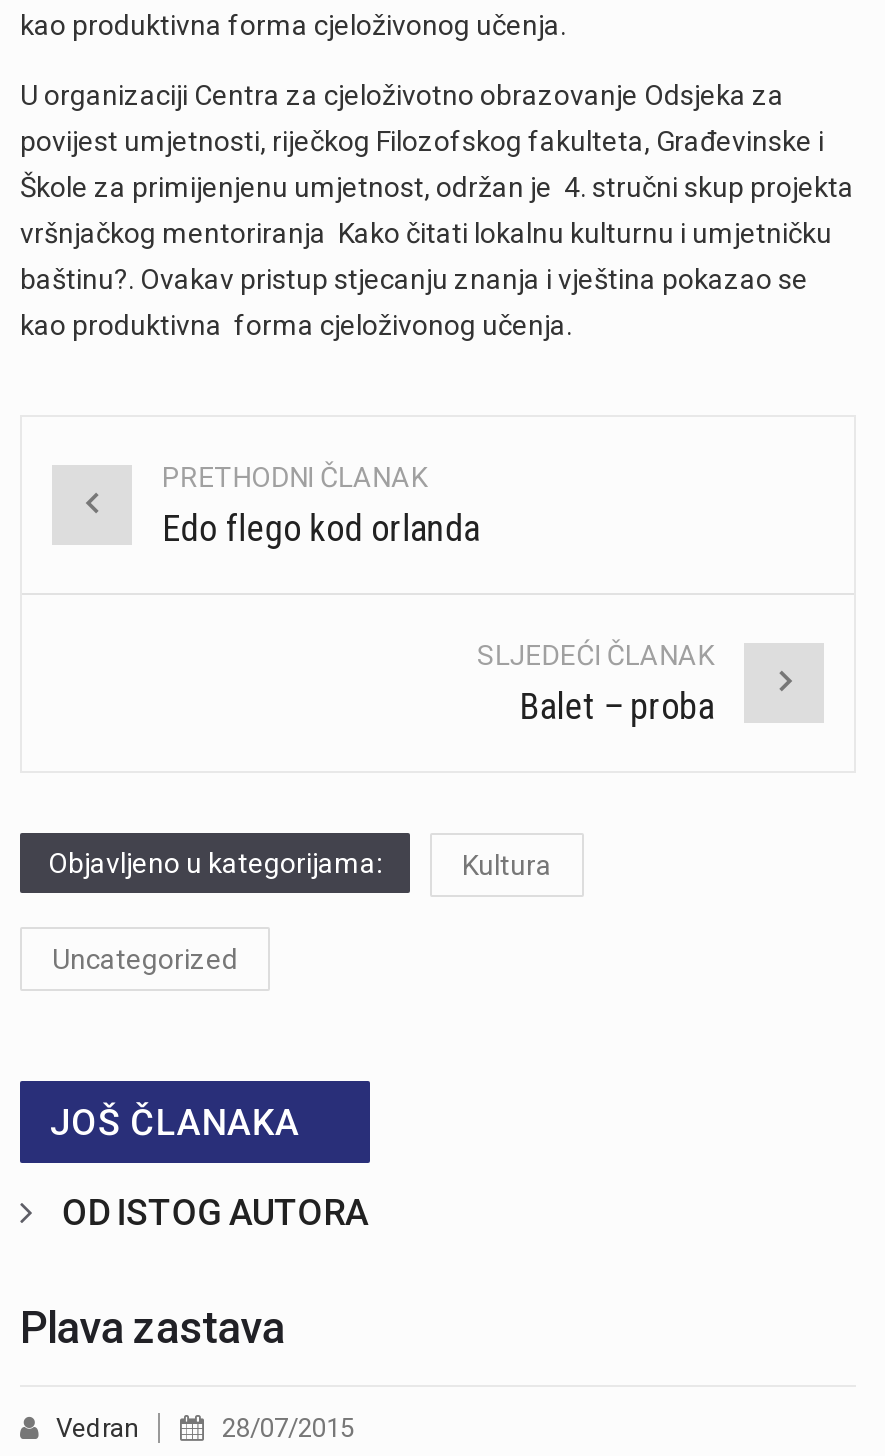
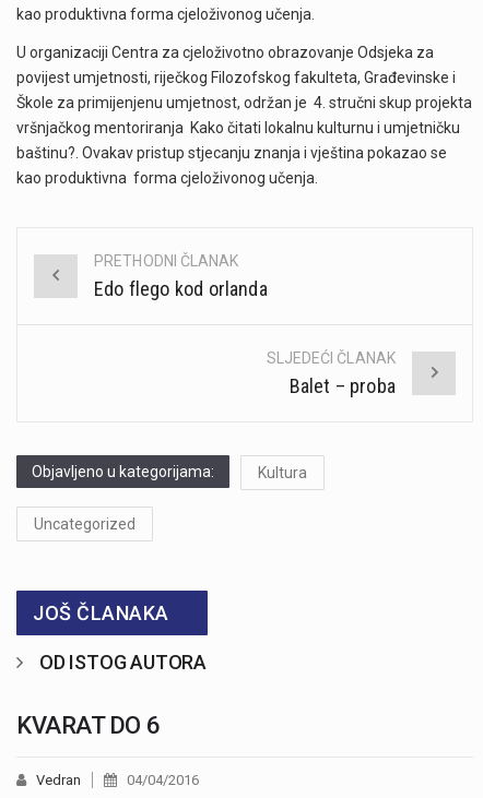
[20,1303,285,1353] Plava zastava -> [16,712,160,739] KVARAT DO 6
[222,1413,354,1443] 28/07/2015 -> [127,772,199,788] 04/04/2016

